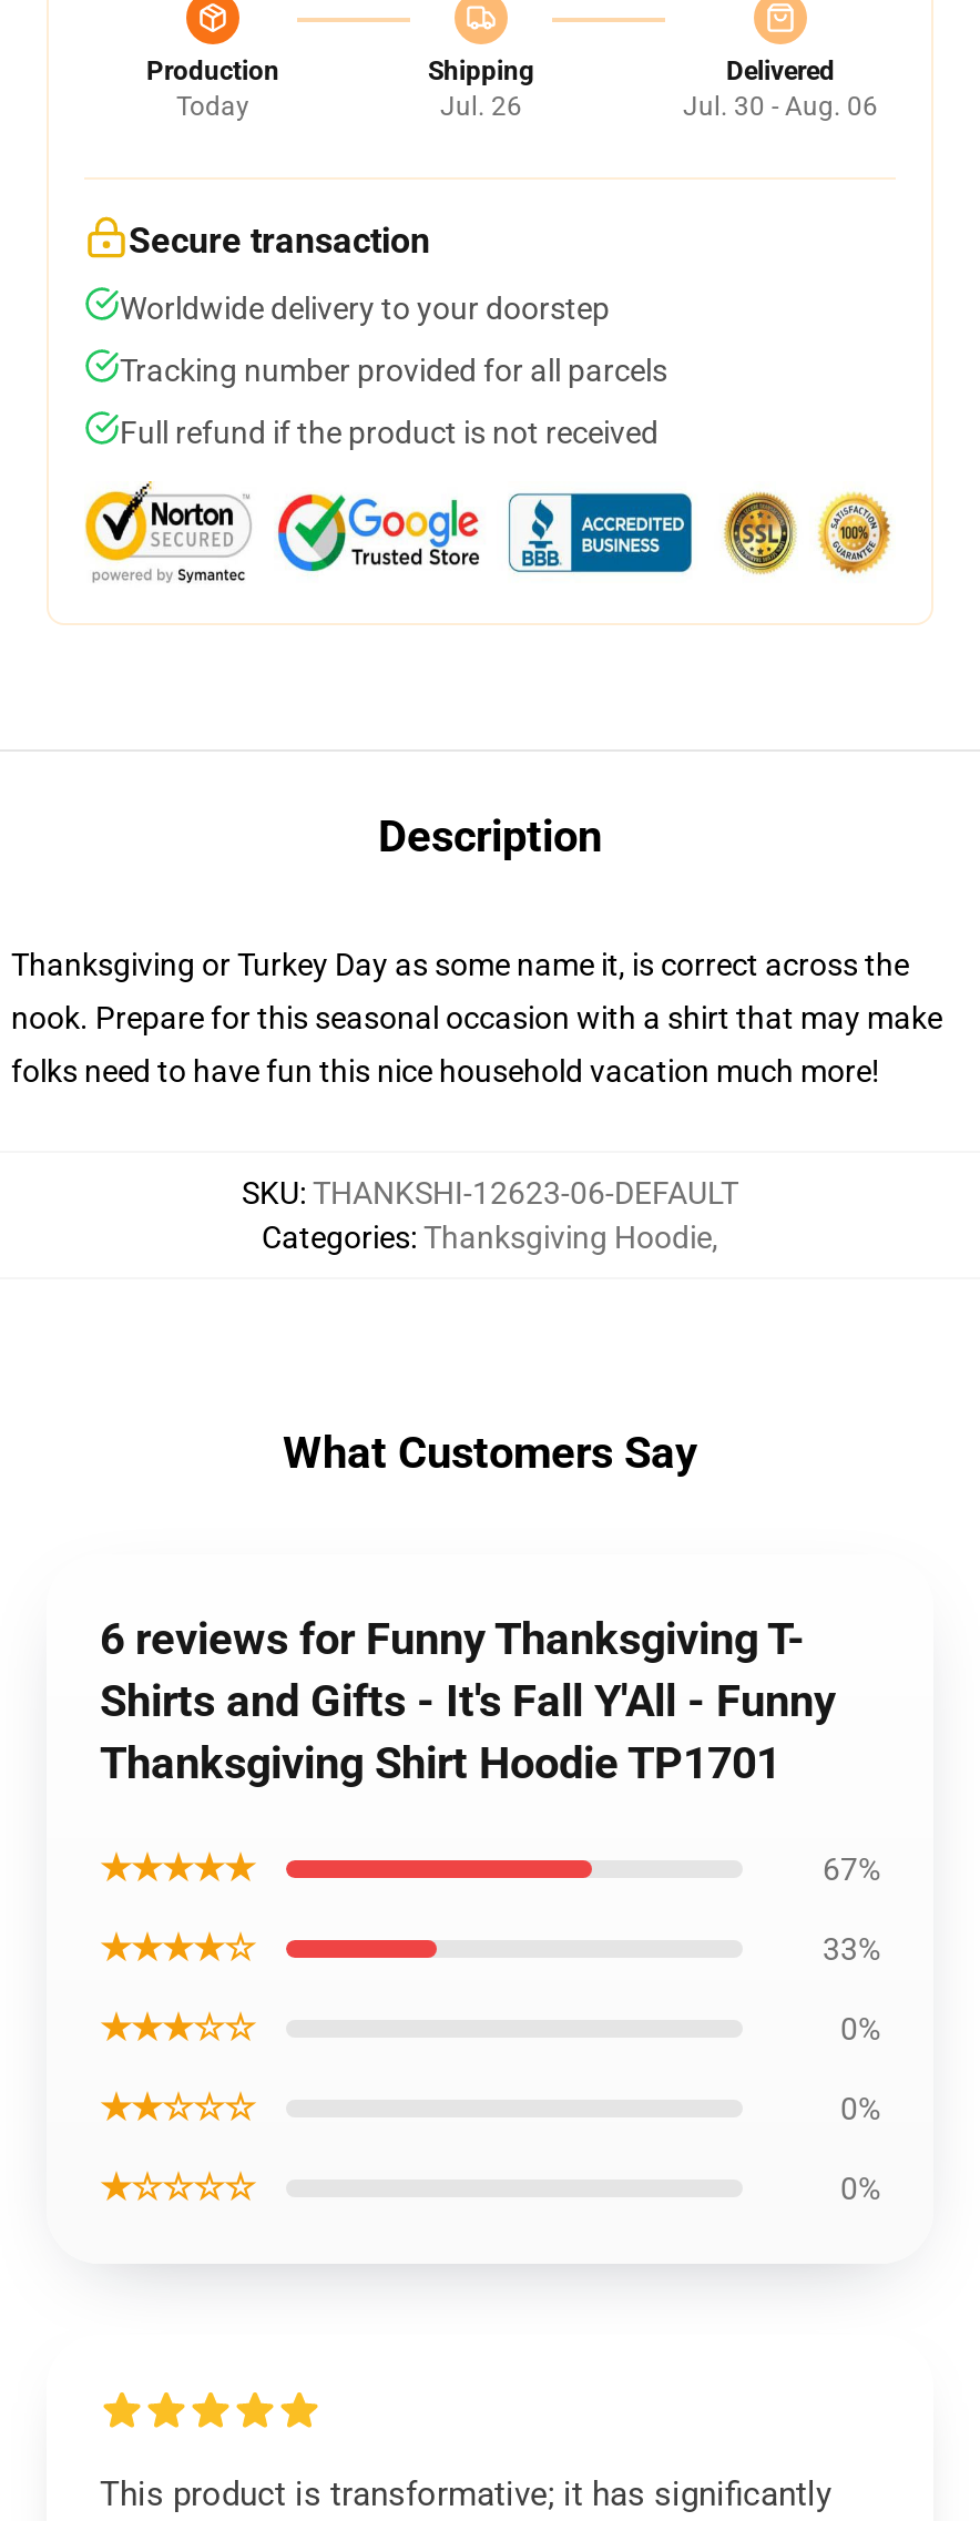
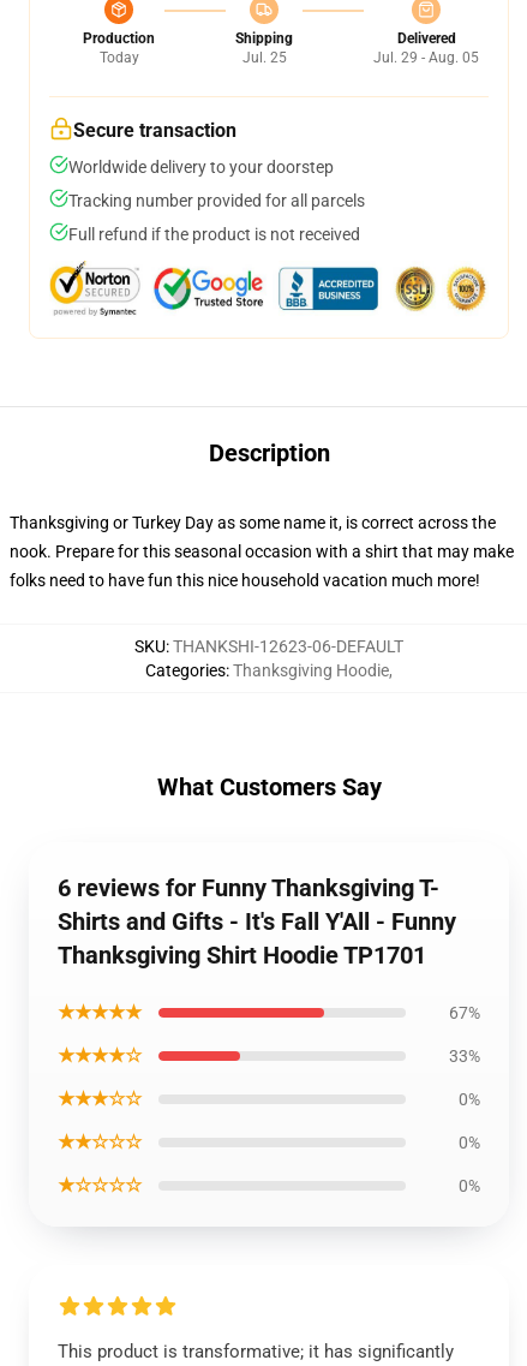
[440,91,522,122] Jul. 26 -> [242,49,286,66] Jul. 25
[683,91,878,122] Jul. 30 - Aug. 06 -> [373,49,479,66] Jul. 29 - Aug. 05

